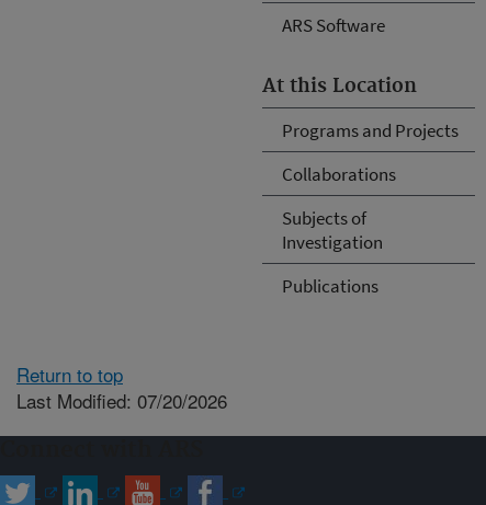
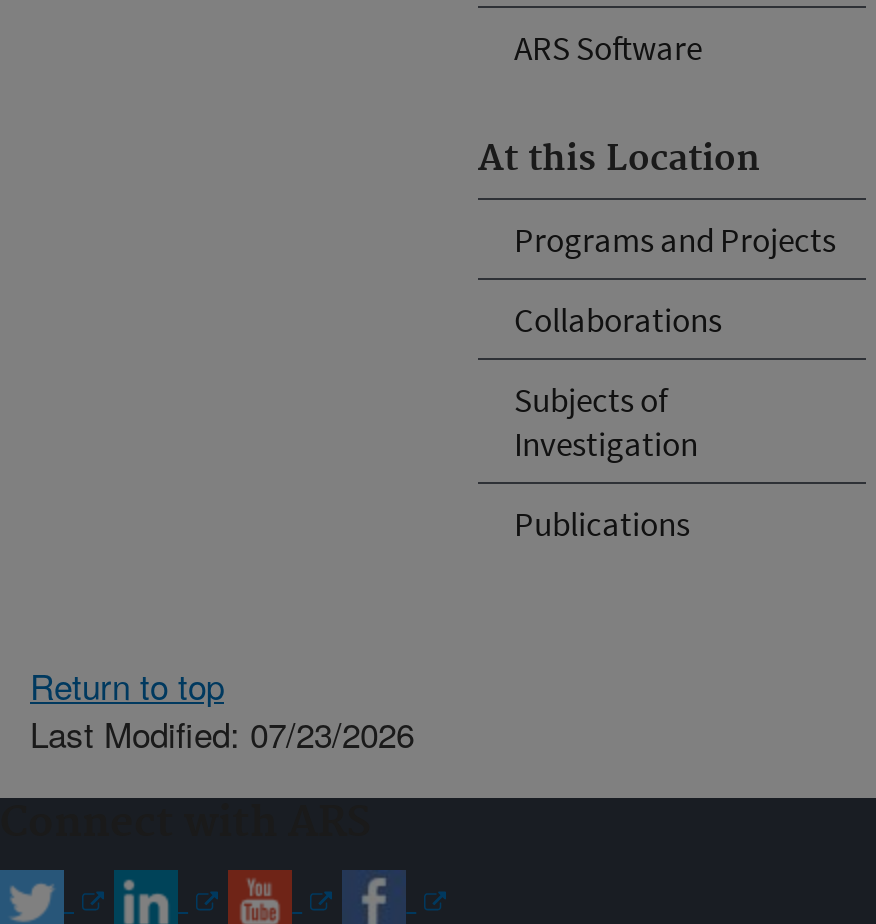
[16,387,227,414] Last Modified: 07/20/2026 -> [30,708,414,758] Last Modified: 07/23/2026

